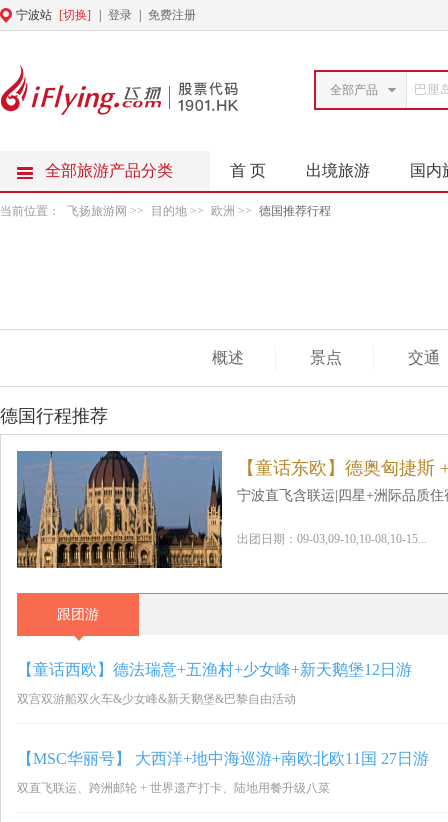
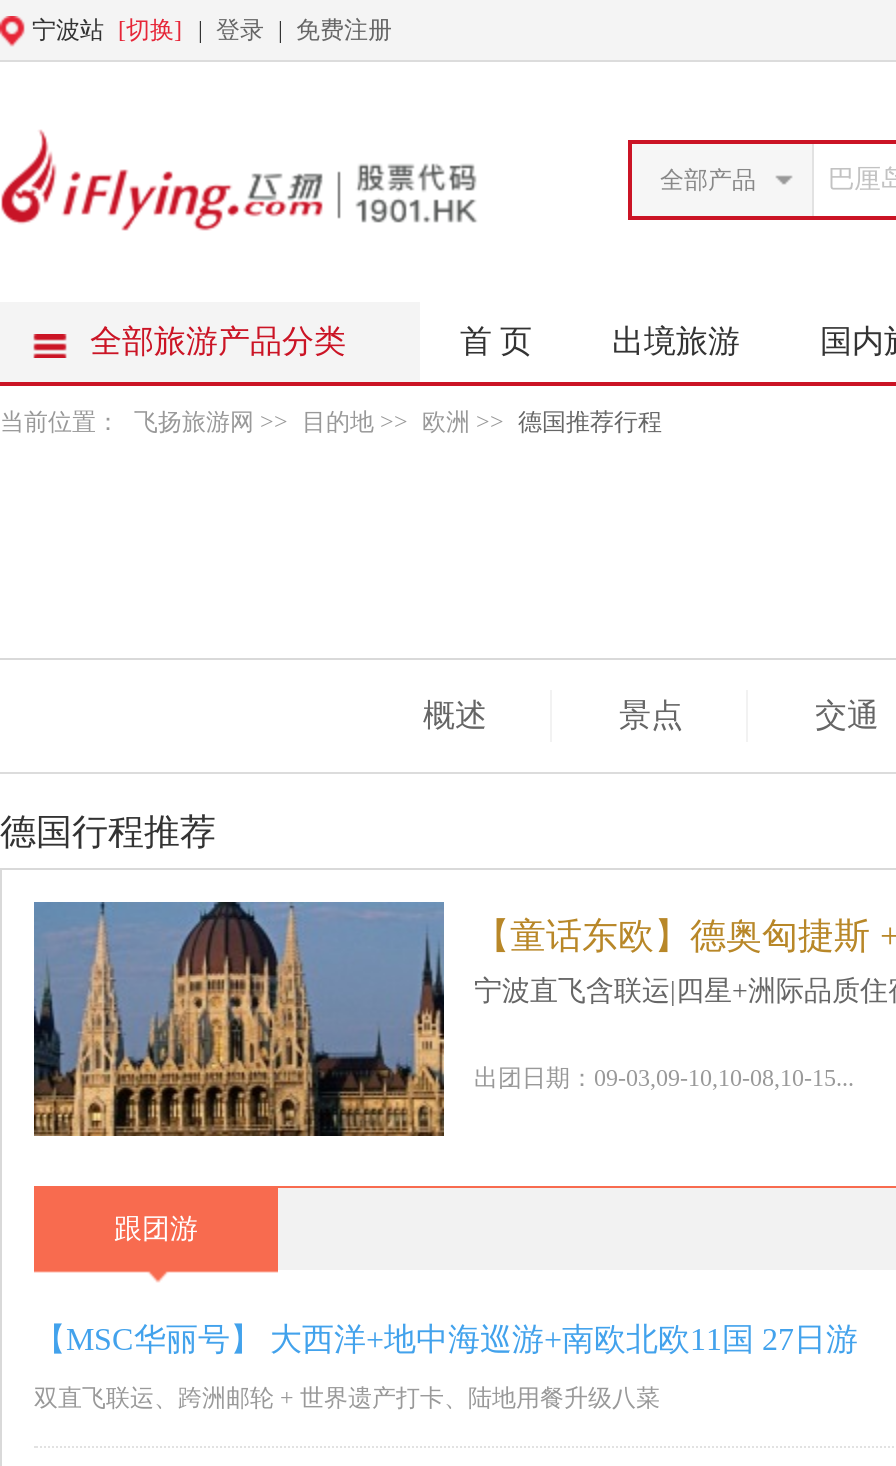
[17,661,412,706] 【童话西欧】德法瑞意+五渔村+少女峰+新天鹅堡12日游 | 双宫双游船双火车&少女峰&新天鹅堡&巴黎自由活动 -> none

